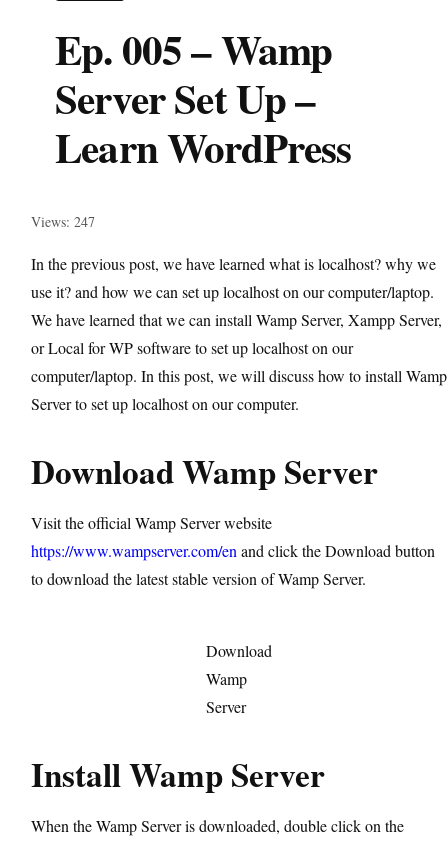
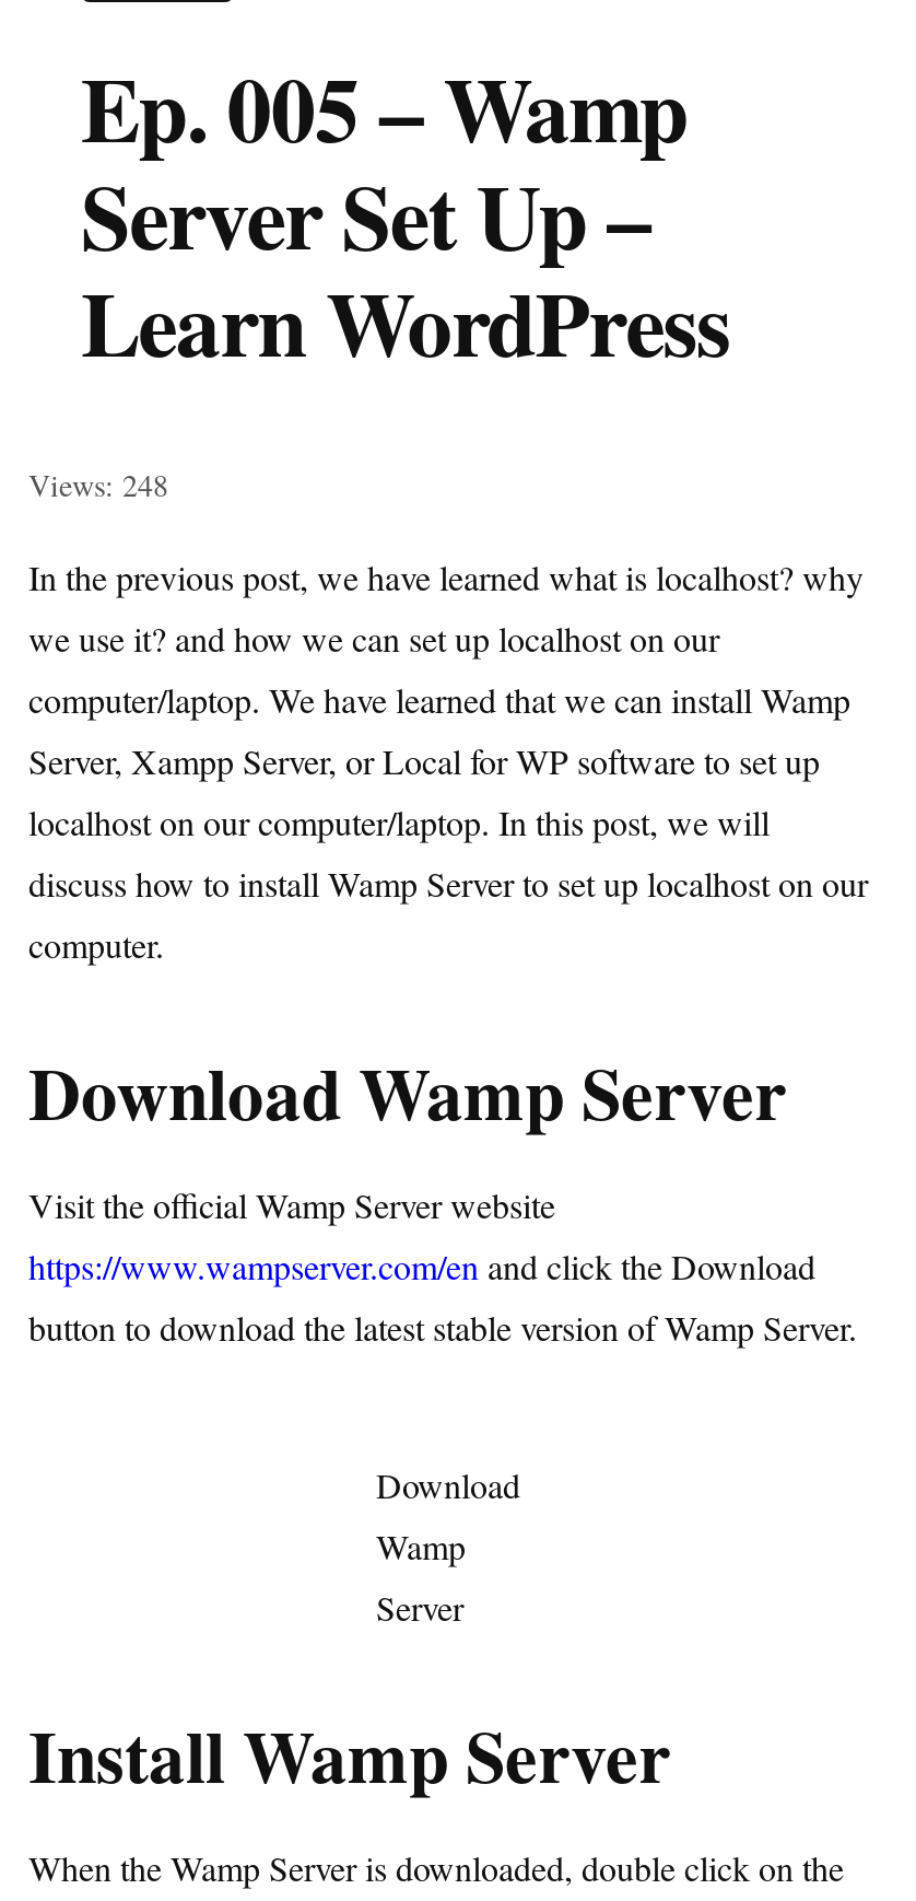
[31,212,95,231] Views: 247 -> [28,464,168,505] Views: 248

